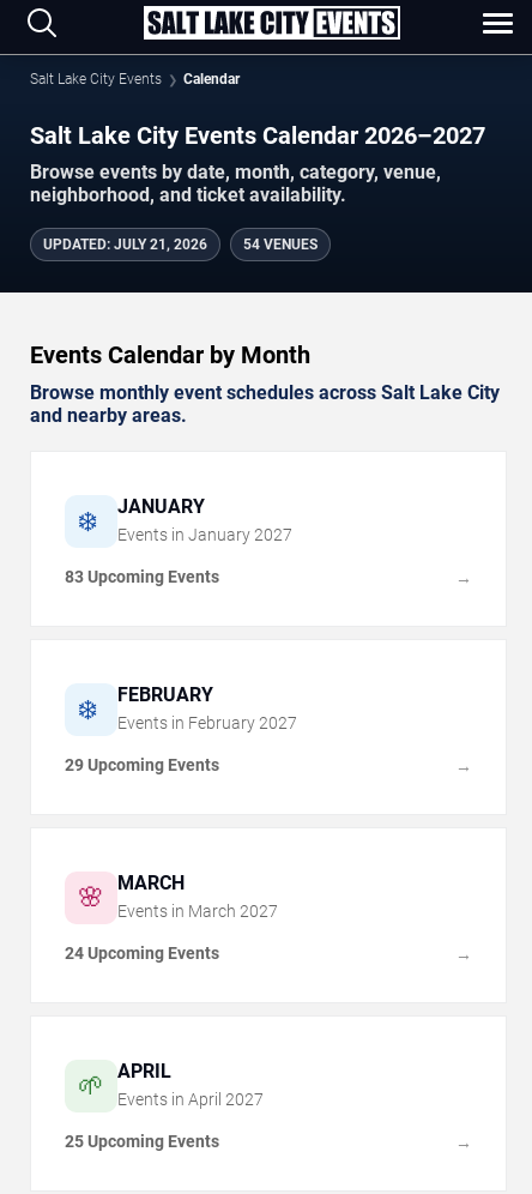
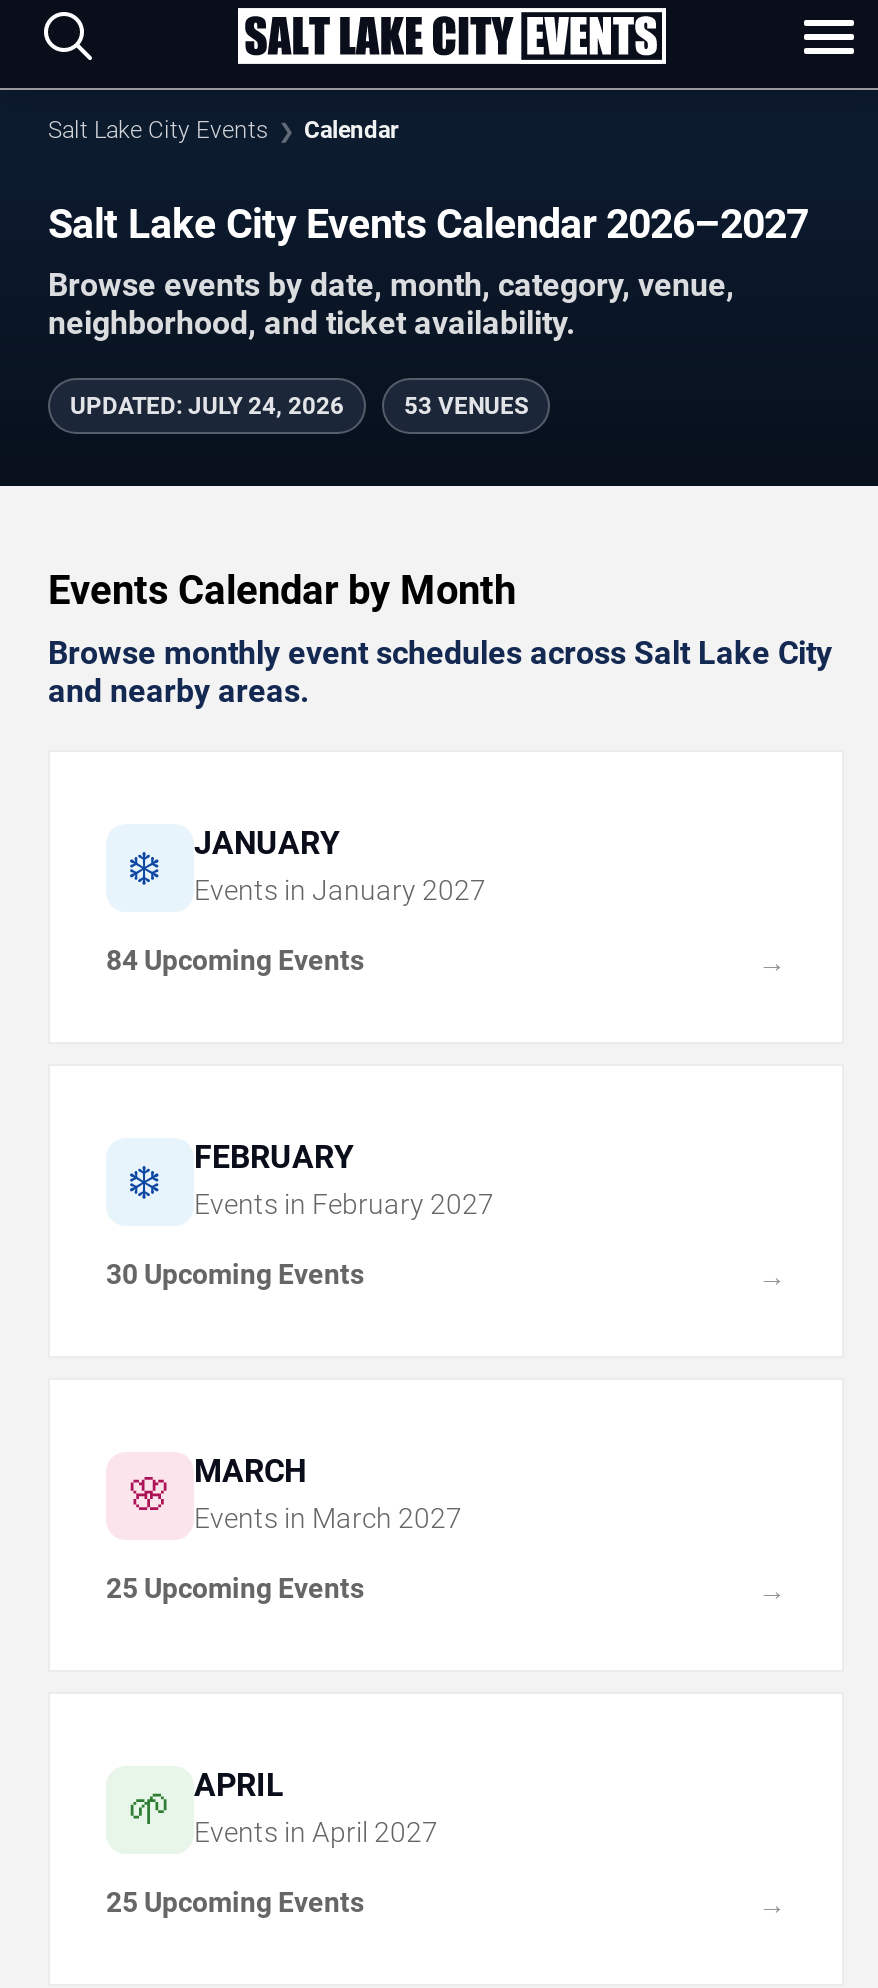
[43,237,207,254] UPDATED: JULY 21, 2026 -> [70,393,344,421] UPDATED: JULY 24, 2026
[243,237,318,254] 54 VENUES -> [404,393,528,421] 53 VENUES
[65,568,219,587] 83 Upcoming Events -> [106,945,364,977] 84 Upcoming Events
[65,756,219,775] 29 Upcoming Events -> [106,1259,364,1291] 30 Upcoming Events
[65,944,219,963] 24 Upcoming Events -> [106,1573,364,1605] 25 Upcoming Events

